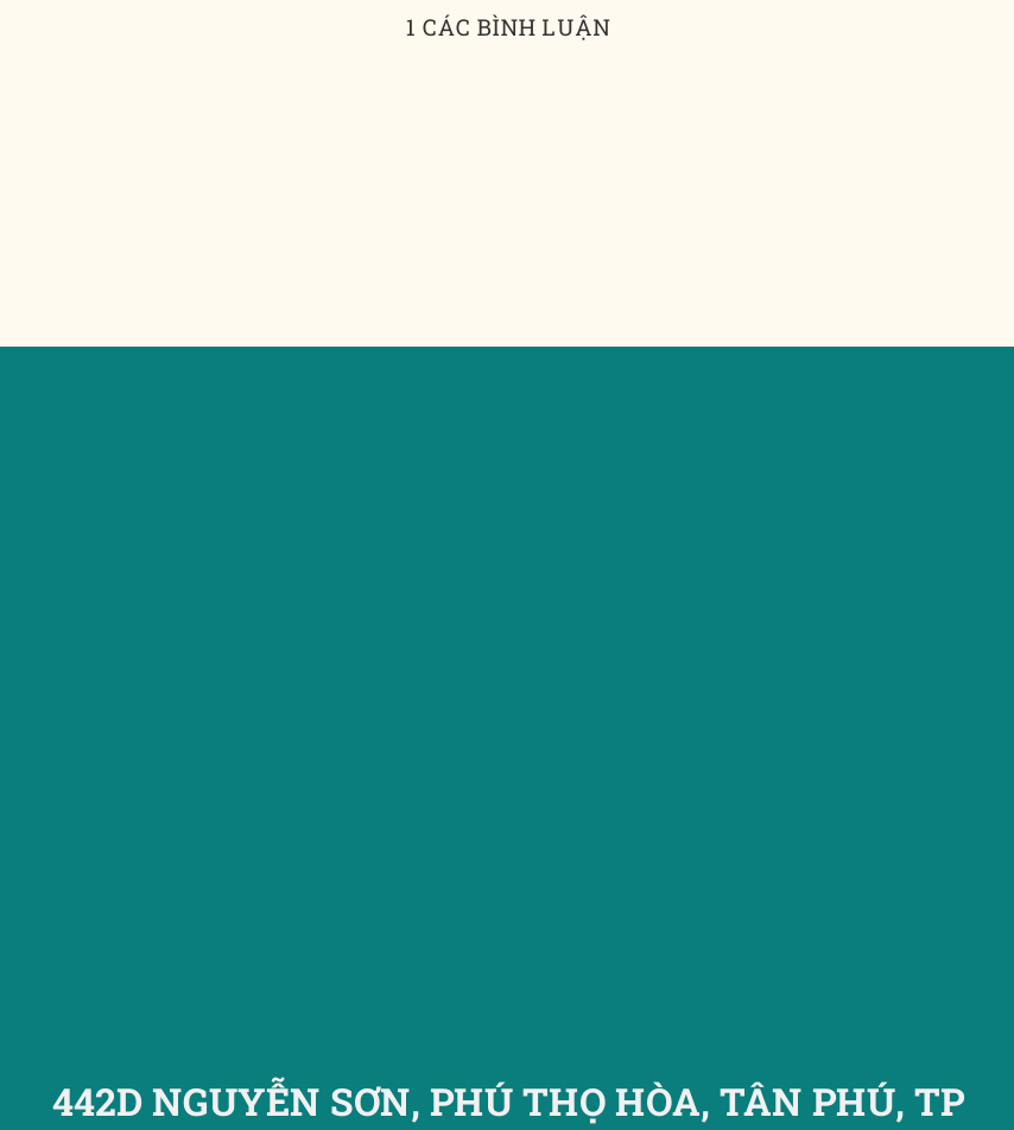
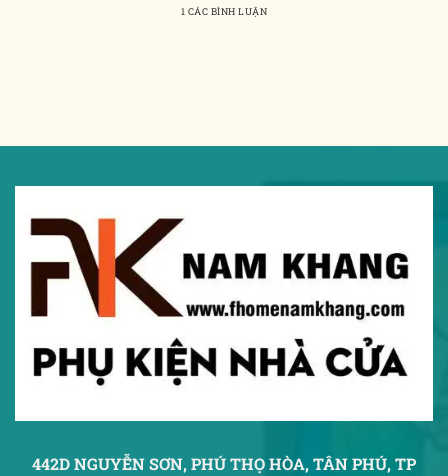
none -> [14,185,434,422] [image]

